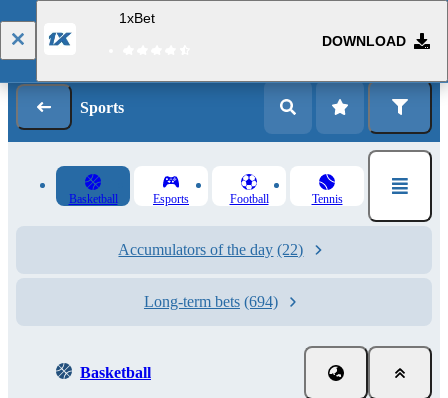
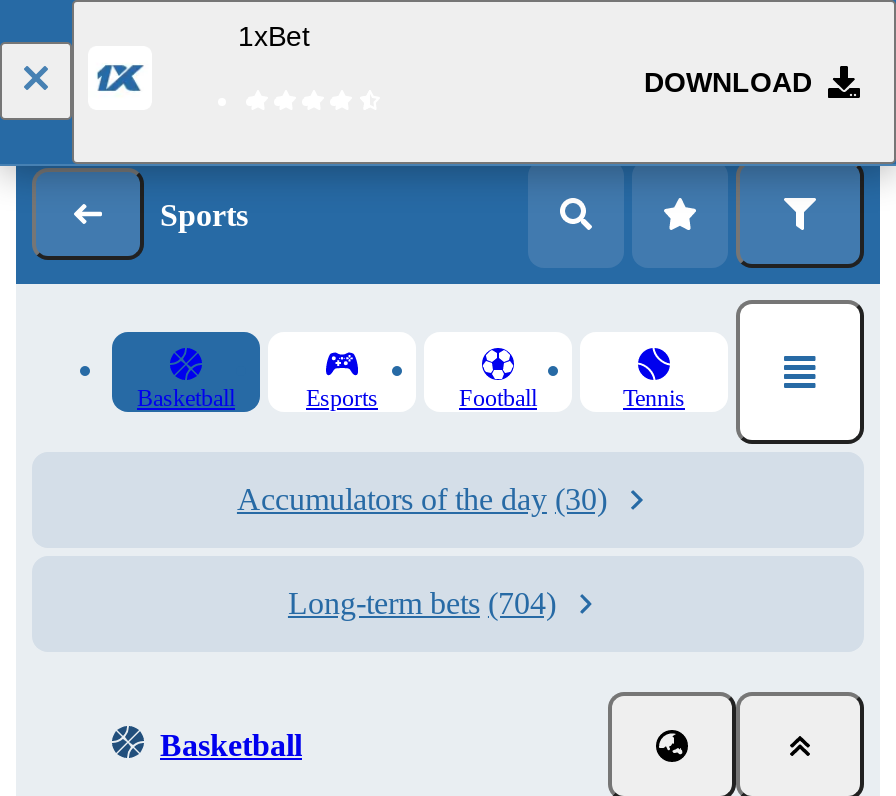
[118,241,303,258] Accumulators of the day (22) -> [237,482,607,516] Accumulators of the day (30)
[144,293,278,310] Long-term bets (694) -> [288,586,556,620] Long-term bets (704)

